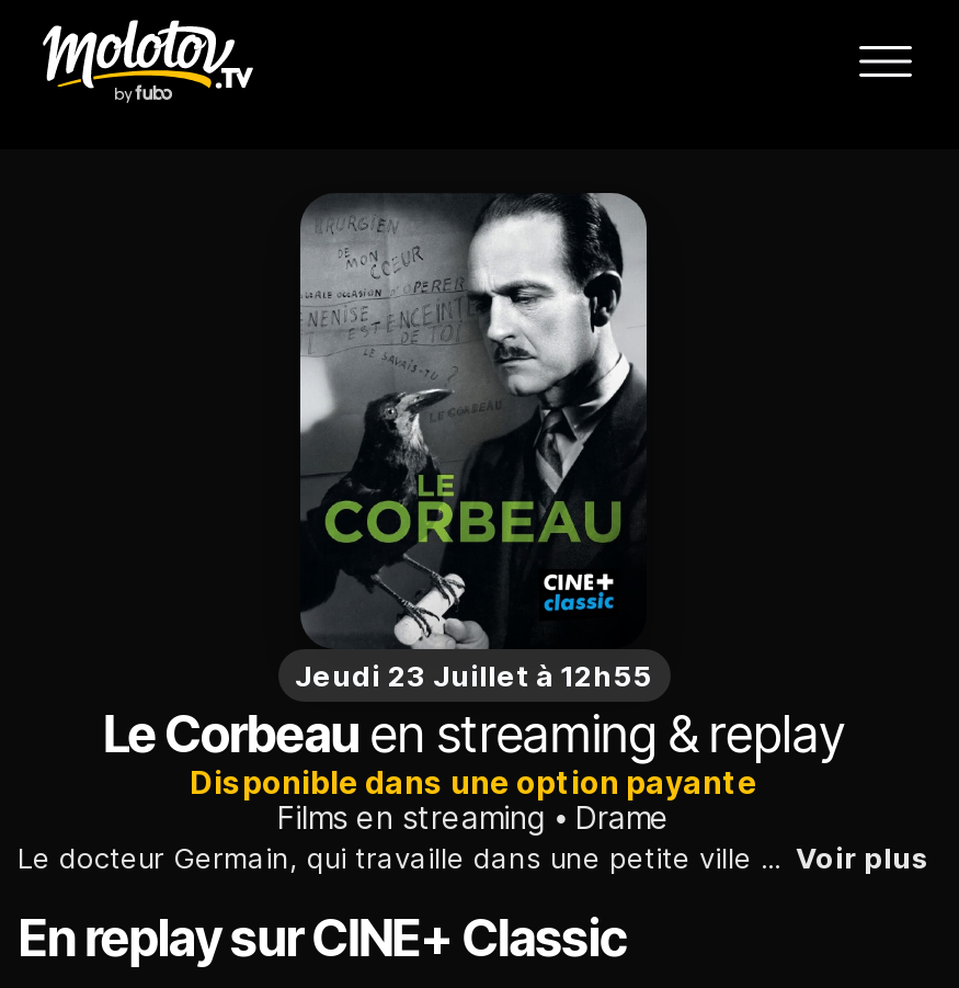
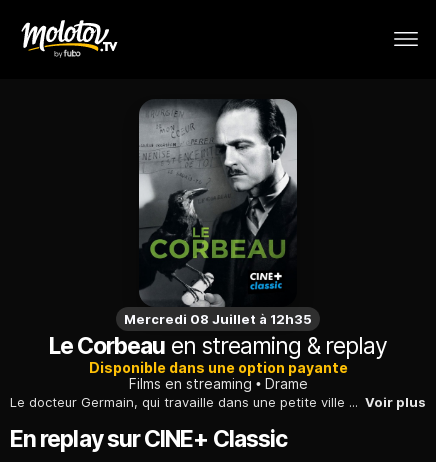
[295,659,652,694] Jeudi 23 Juillet à 12h55 -> [124,311,312,327] Mercredi 08 Juillet à 12h35

